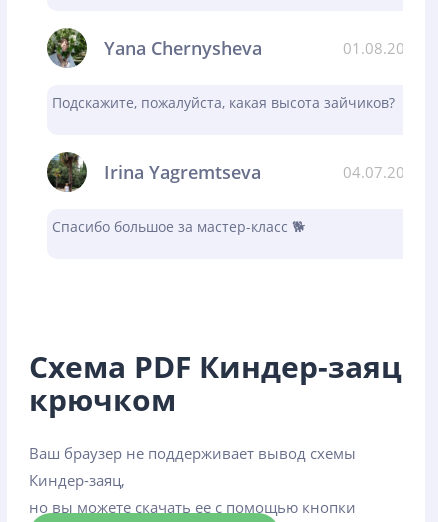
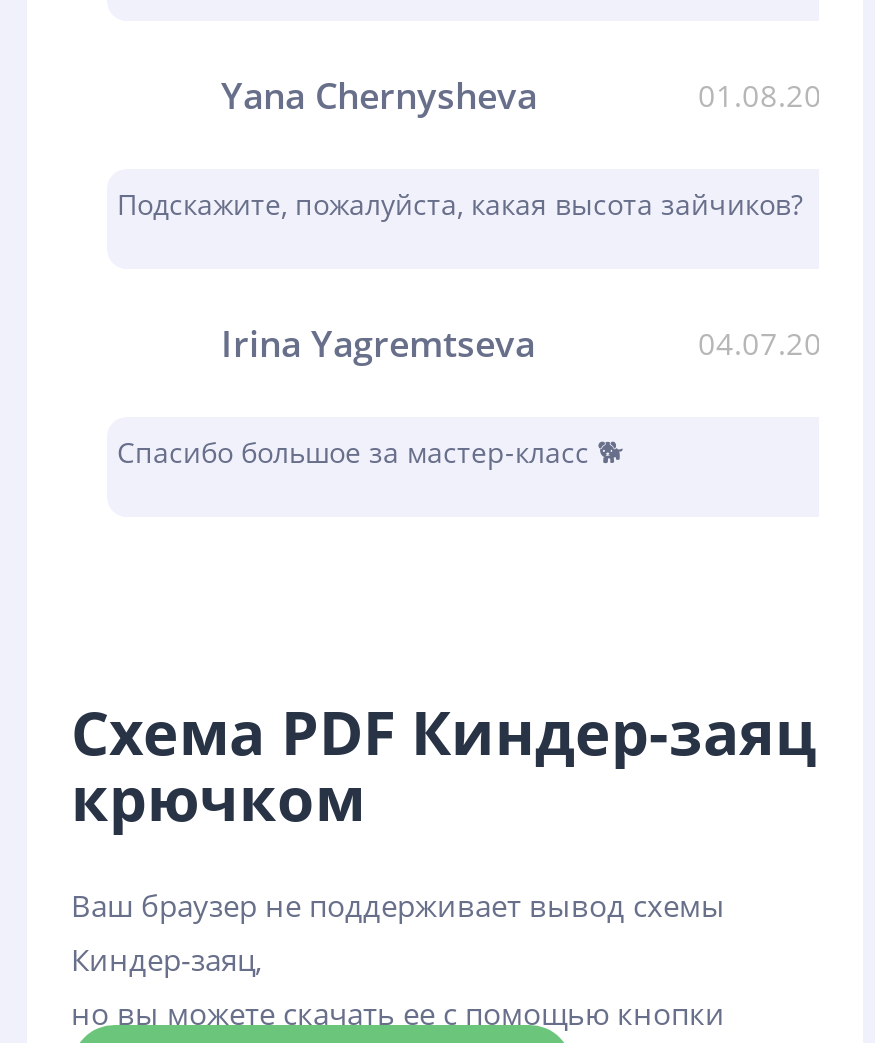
[46,27,88,69] [image] -> none
[46,151,88,193] [image] -> none

